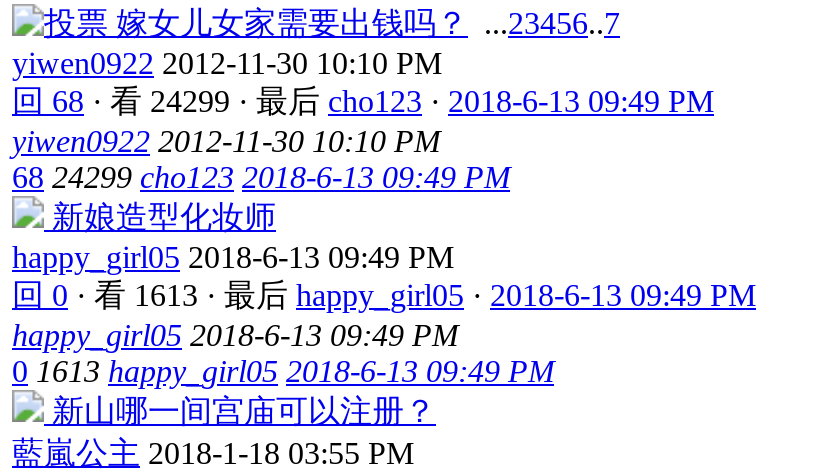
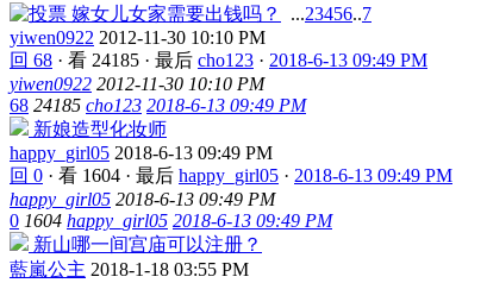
[12,83,714,117] 回 68 · 看 24299 · 最后cho123 · 2018-6-13 09:49 PM -> [10,50,427,70] 回 68 · 看 24185 · 最后cho123 · 2018-6-13 09:49 PM
[12,159,510,193] 68 24299 cho123 2018-6-13 09:49 PM -> [10,95,306,115] 68 24185 cho123 2018-6-13 09:49 PM
[12,277,756,311] 回 0 · 看 1613 · 最后happy_girl05 · 2018-6-13 09:49 PM -> [10,165,452,185] 回 0 · 看 1604 · 最后happy_girl05 · 2018-6-13 09:49 PM
[12,353,554,387] 0 1613 happy_girl05 2018-6-13 09:49 PM -> [10,210,332,230] 0 1604 happy_girl05 2018-6-13 09:49 PM

